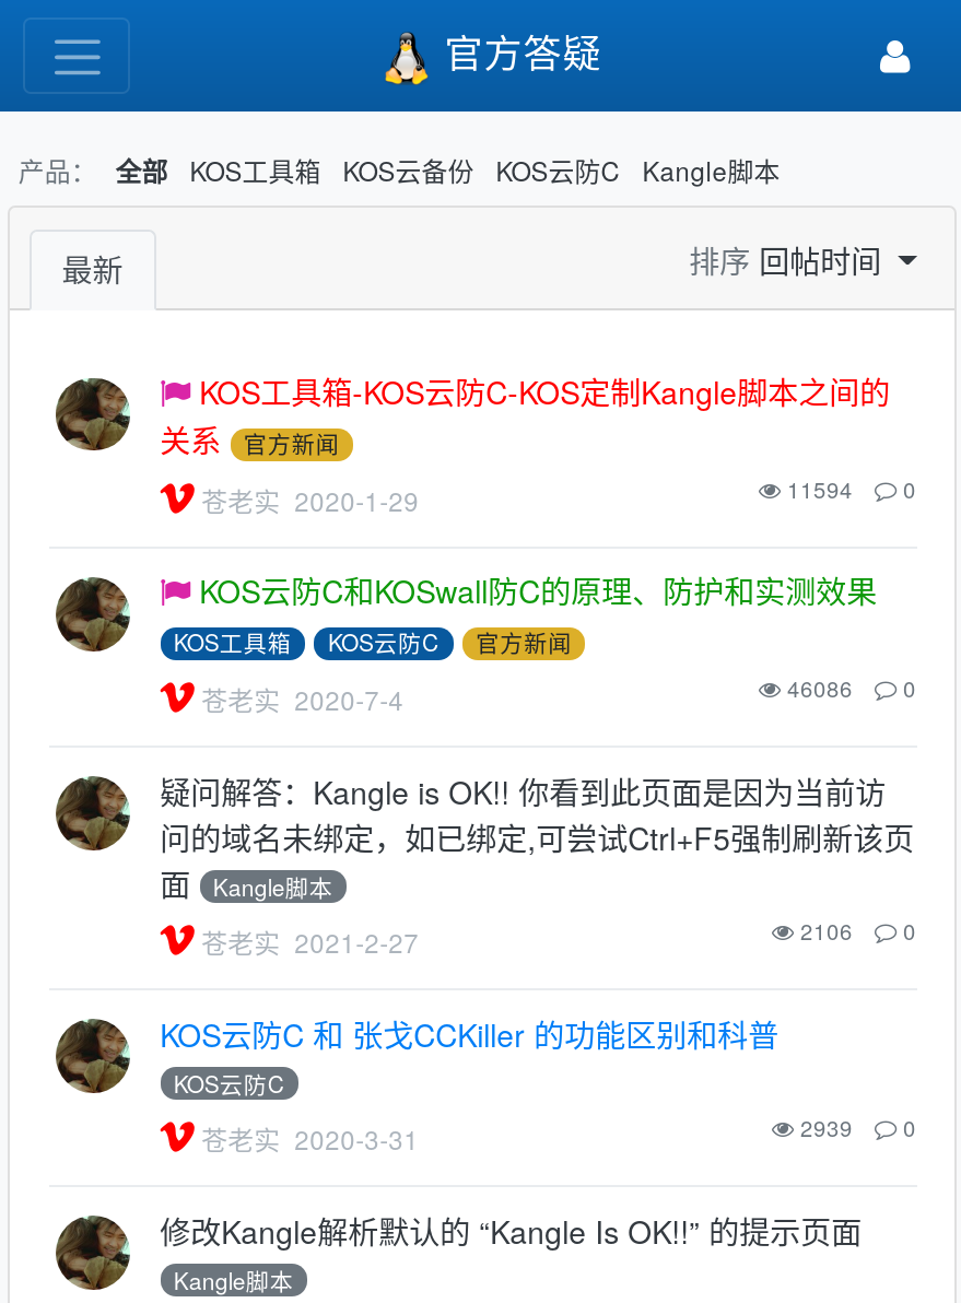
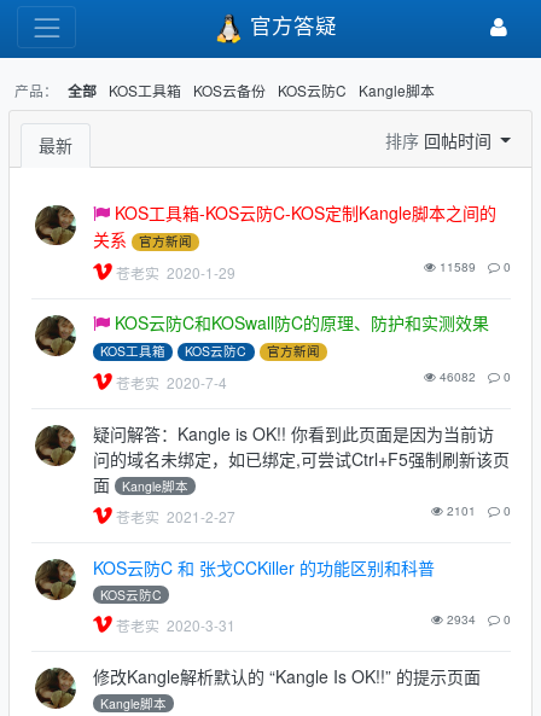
[781,472,916,505] 11594 0 -> [435,257,510,275] 11589 0
[781,671,916,704] 46086 0 -> [435,367,510,385] 46082 0
[794,914,916,947] 2106 0 -> [443,501,510,519] 2101 0
[794,1111,916,1144] 2939 0 -> [443,610,510,628] 2934 0

